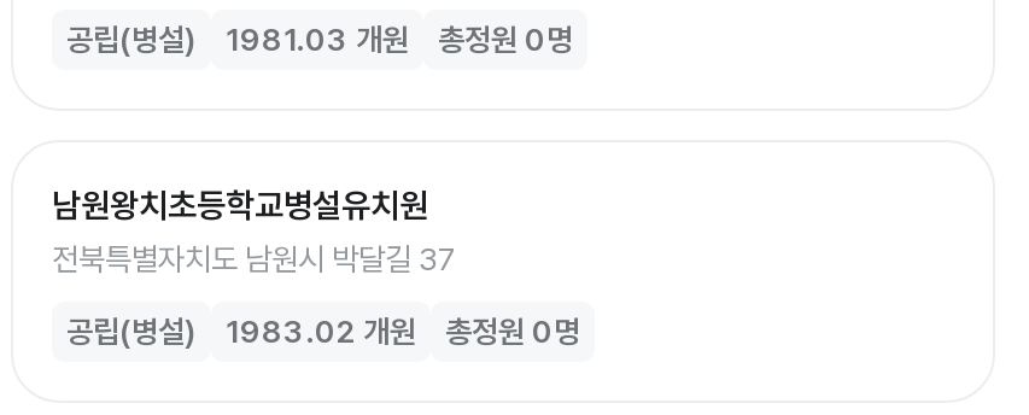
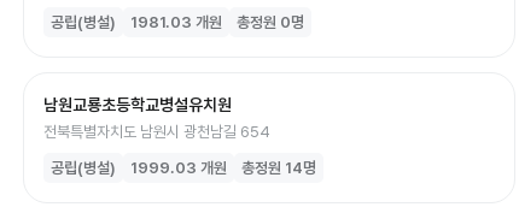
[52,186,457,278] 남원왕치초등학교병설유치원 | 전북특별자치도 남원시 박달길 37 -> [43,95,270,141] 남원교룡초등학교병설유치원 | 전북특별자치도 남원시 광천남길 654
[226,314,580,350] 1983.02 개원 | 총정원 0명 -> [130,159,316,177] 1999.03 개원 | 총정원 14명

